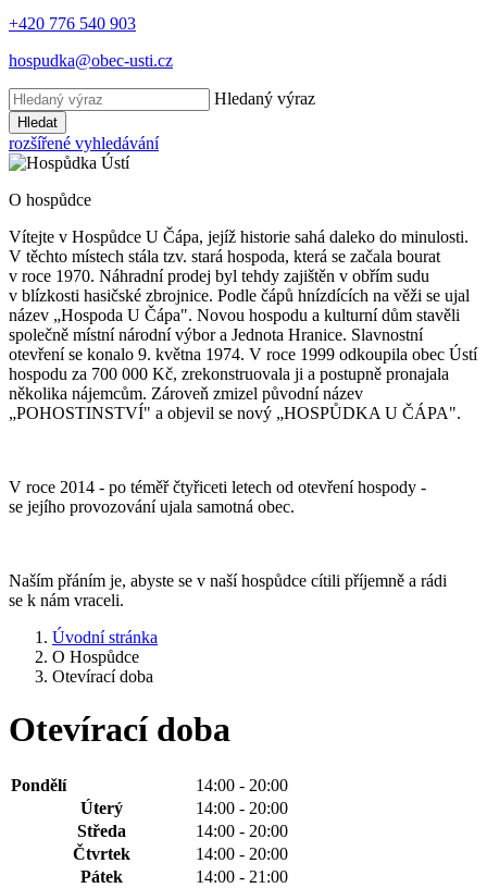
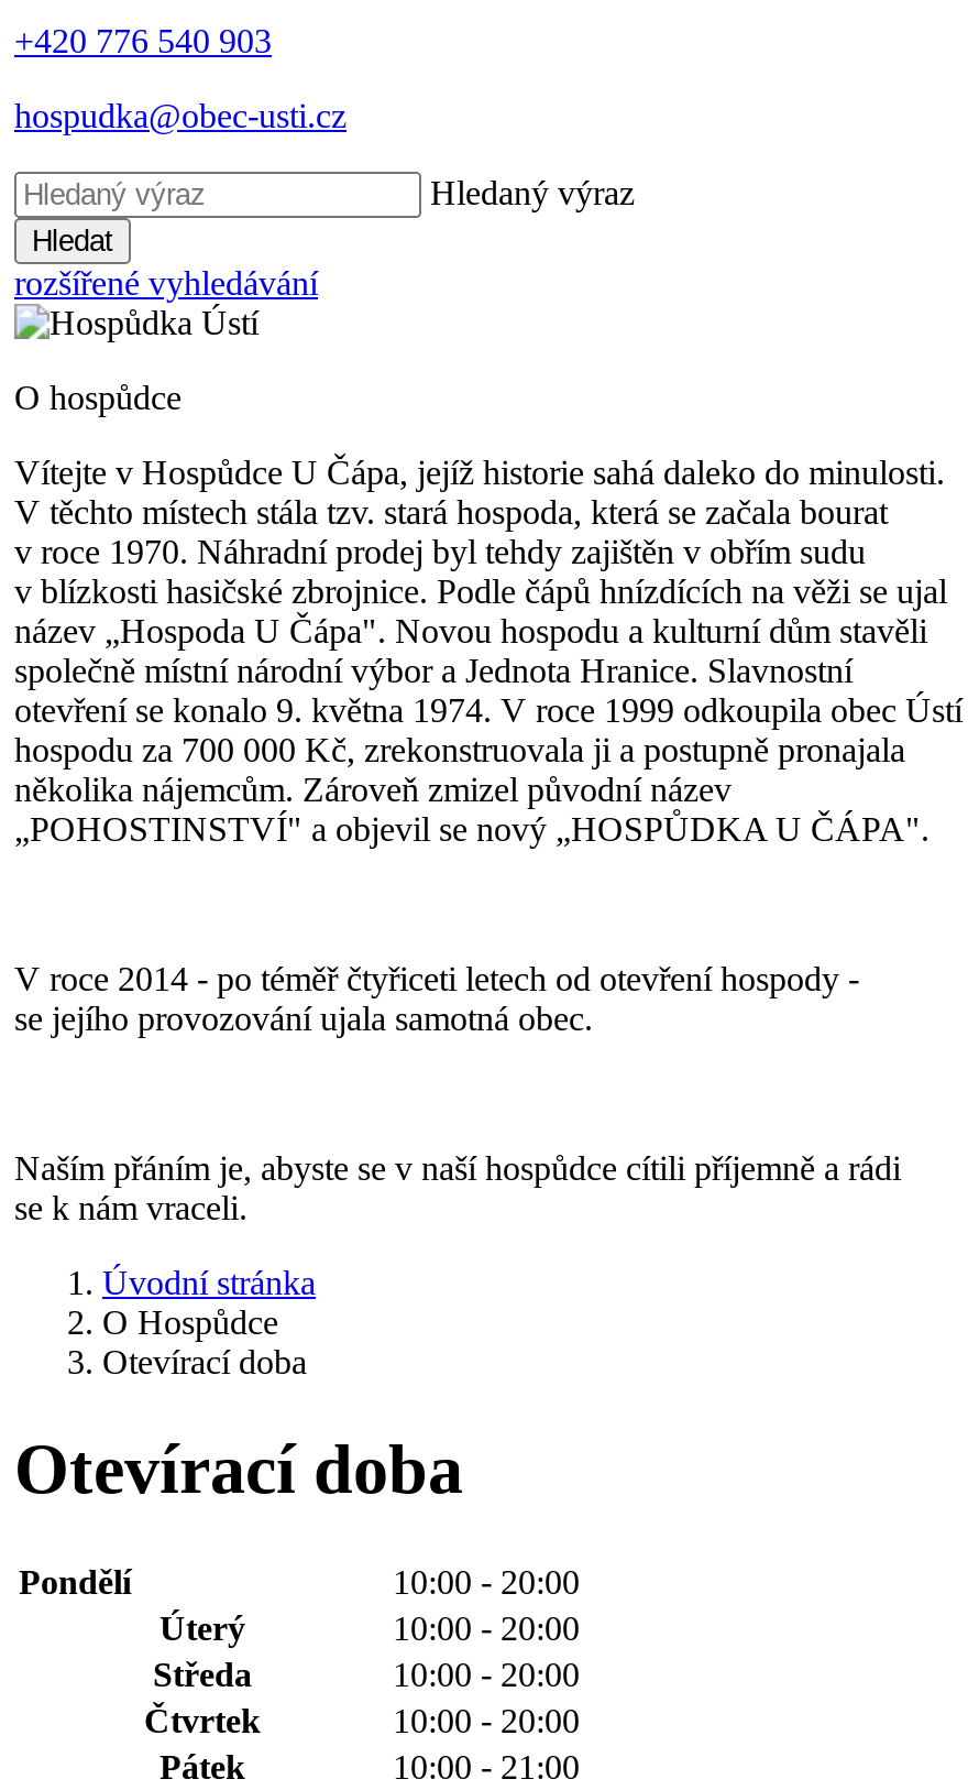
[196,776,288,794] 14:00 - 20:00 -> [393,1563,580,1600] 10:00 - 20:00
[196,799,288,817] 14:00 - 20:00 -> [393,1609,580,1647] 10:00 - 20:00
[196,822,288,840] 14:00 - 20:00 -> [393,1655,580,1693] 10:00 - 20:00
[196,844,288,863] 14:00 - 20:00 -> [393,1702,580,1739] 10:00 - 20:00
[196,867,288,886] 14:00 - 21:00 -> [393,1748,580,1785] 10:00 - 21:00

